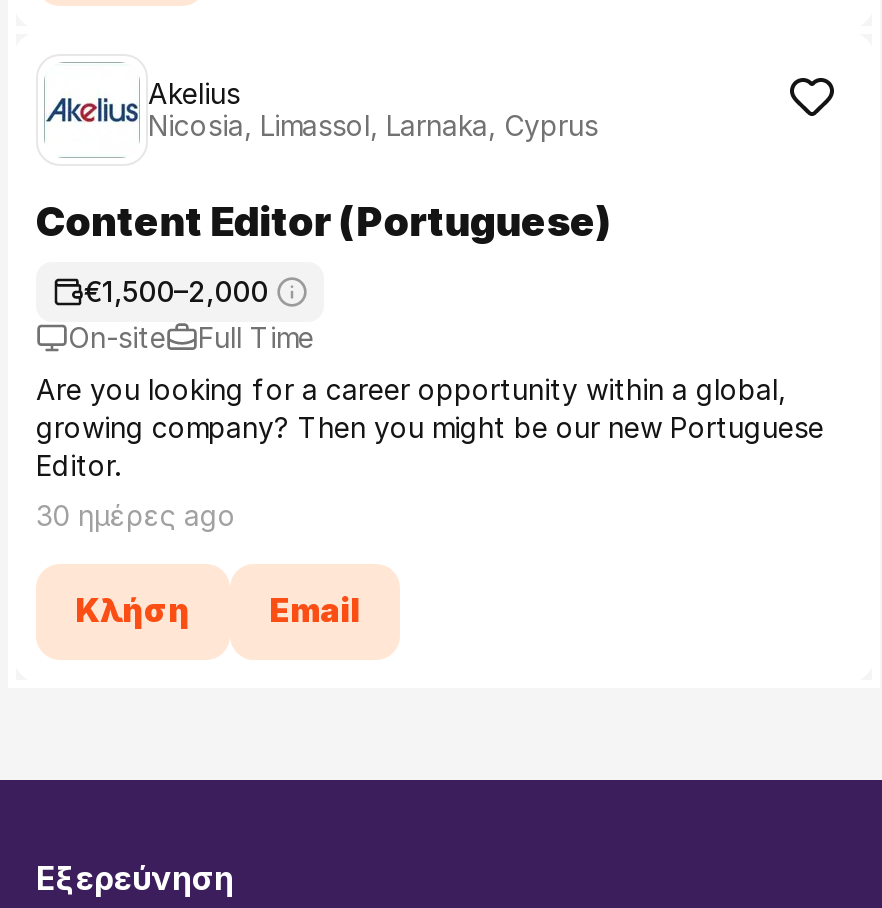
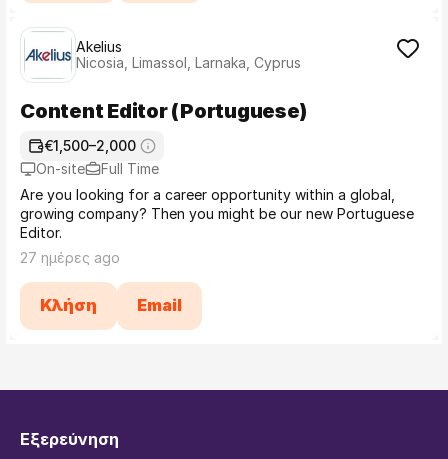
[36,498,236,532] 30 ημέρες ago -> [20,249,120,266] 27 ημέρες ago

